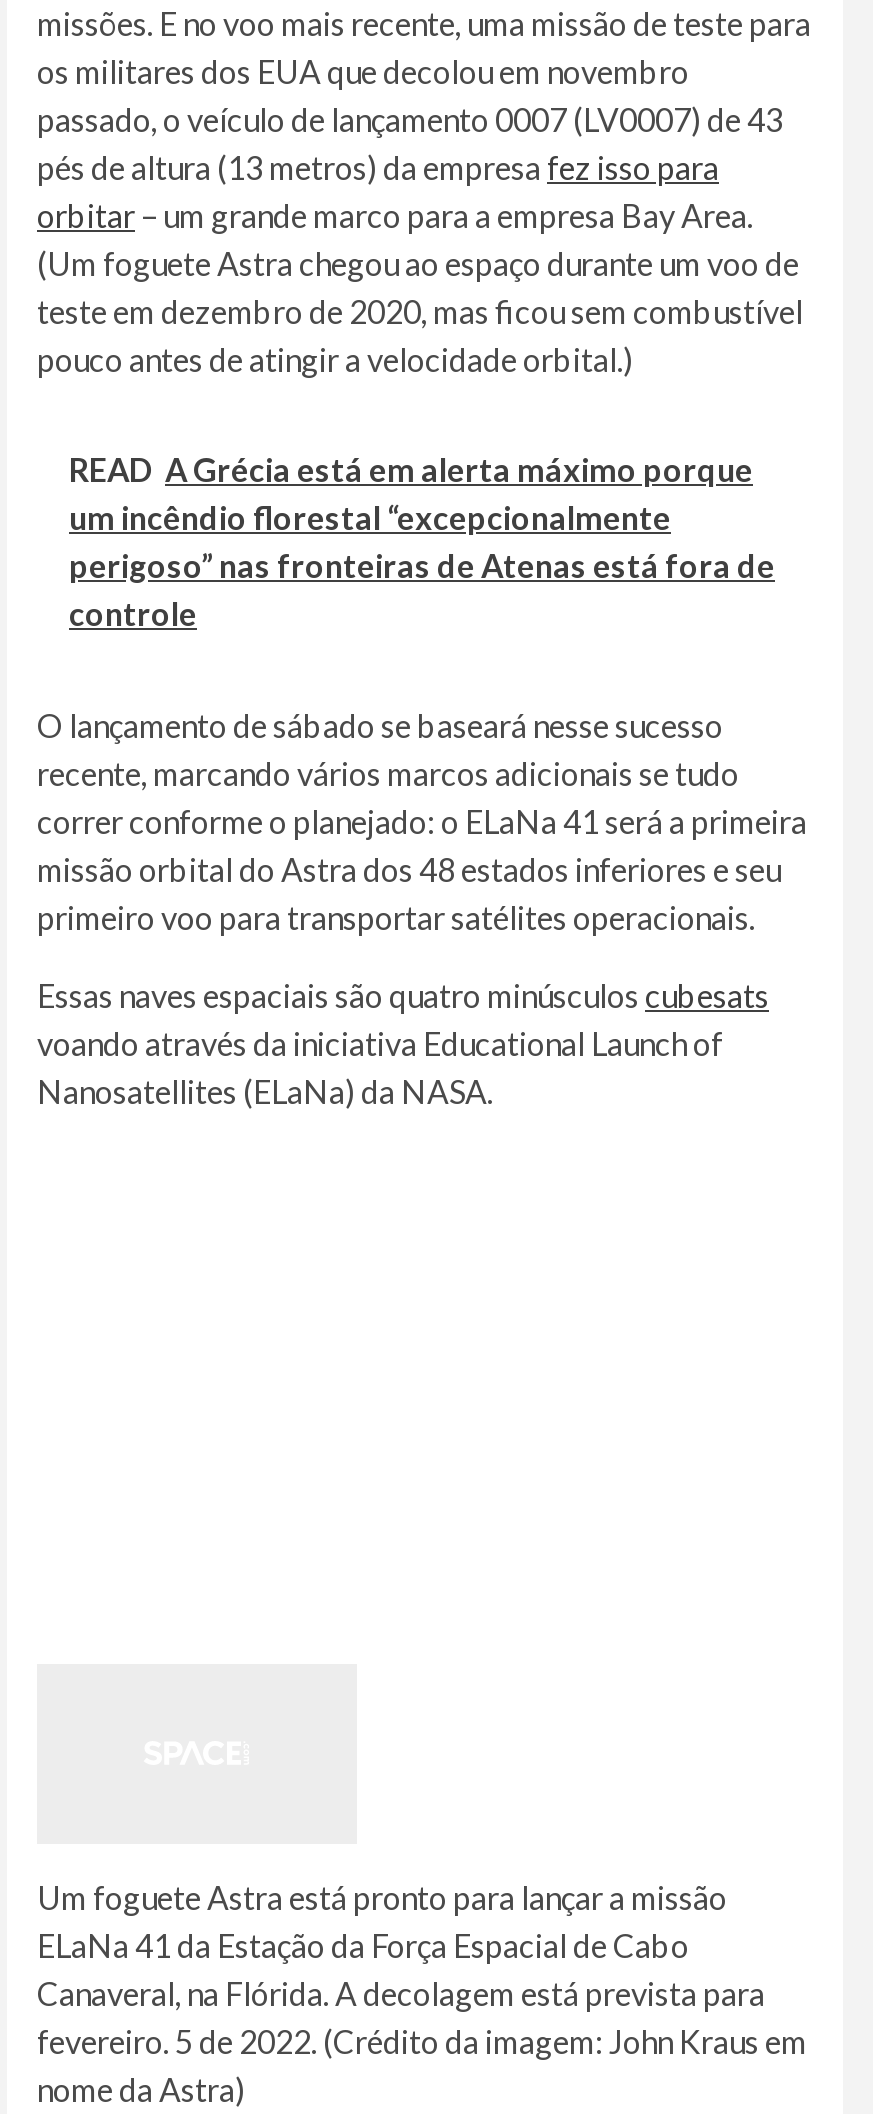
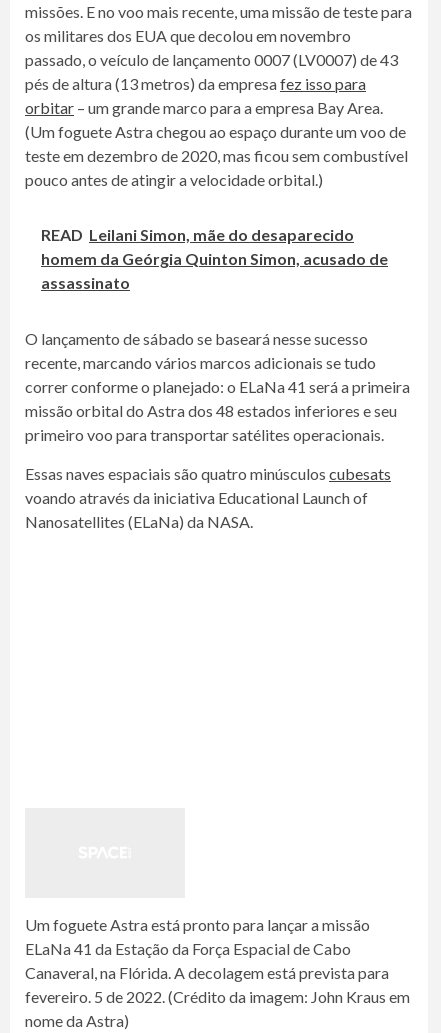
[69,451,775,633] READ A Grécia está em alerta máximo porque | um incêndio florestal “excepcionalmente | perigoso” nas fronteiras de Atenas está fora de | controle -> [41,225,388,292] READ Leilani Simon, mãe do desaparecido | homem da Geórgia Quinton Simon, acusado de | assassinato

